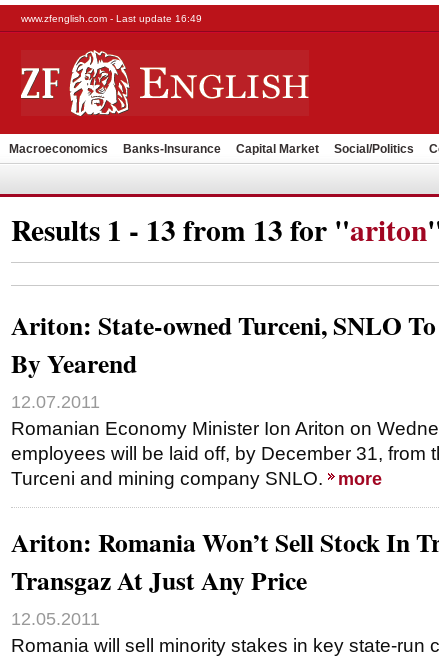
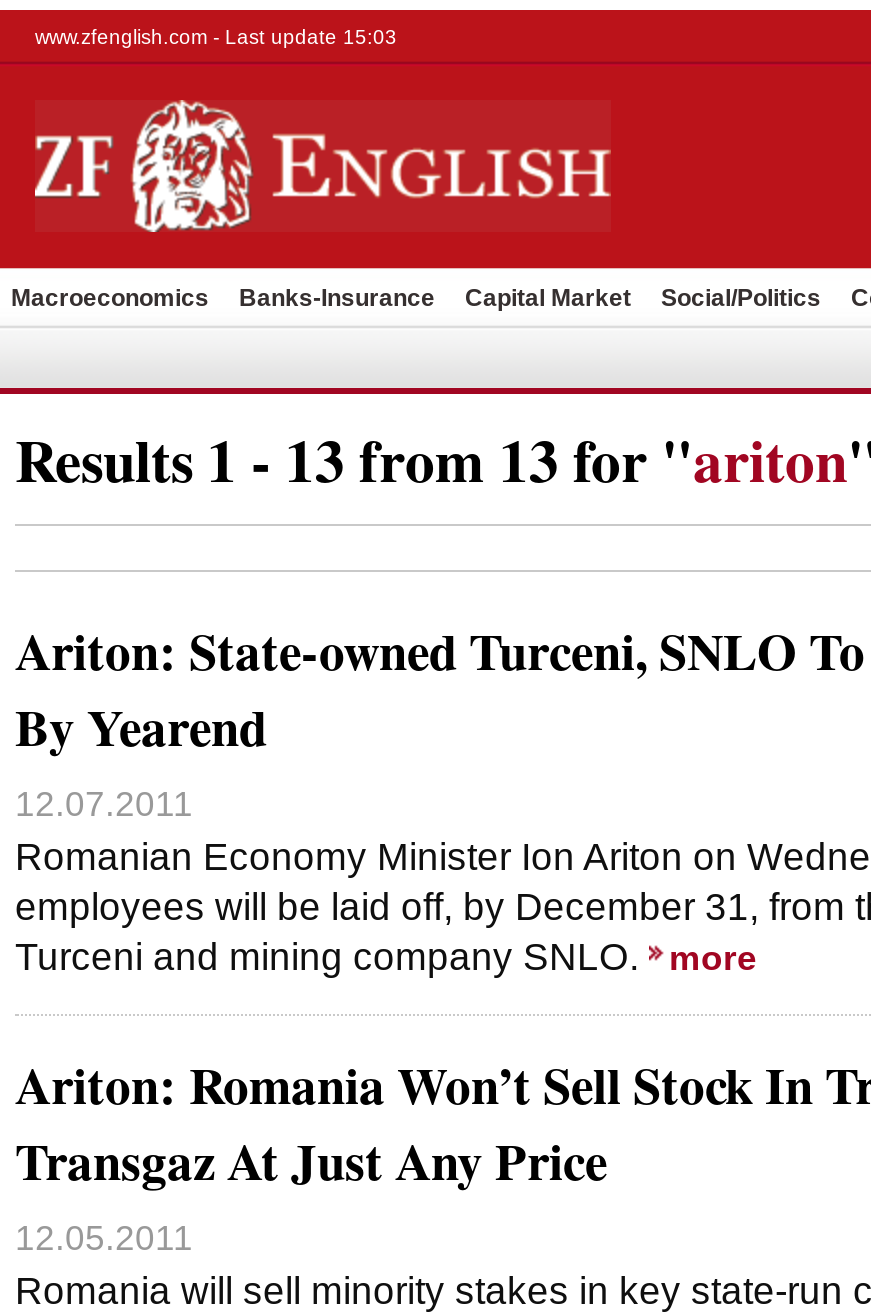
[21,13,202,24] www.zfenglish.com - Last update 16:49 -> [35,26,397,48] www.zfenglish.com - Last update 15:03

